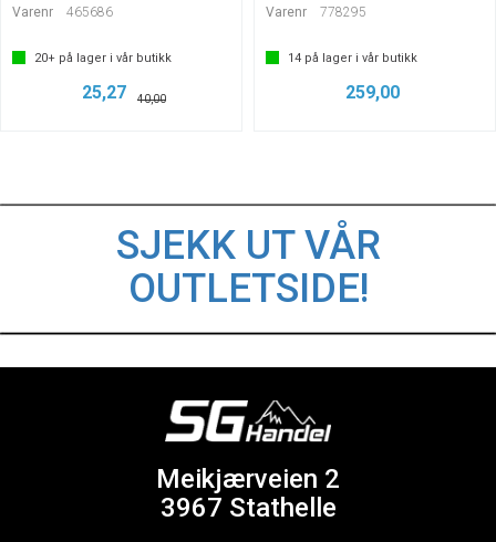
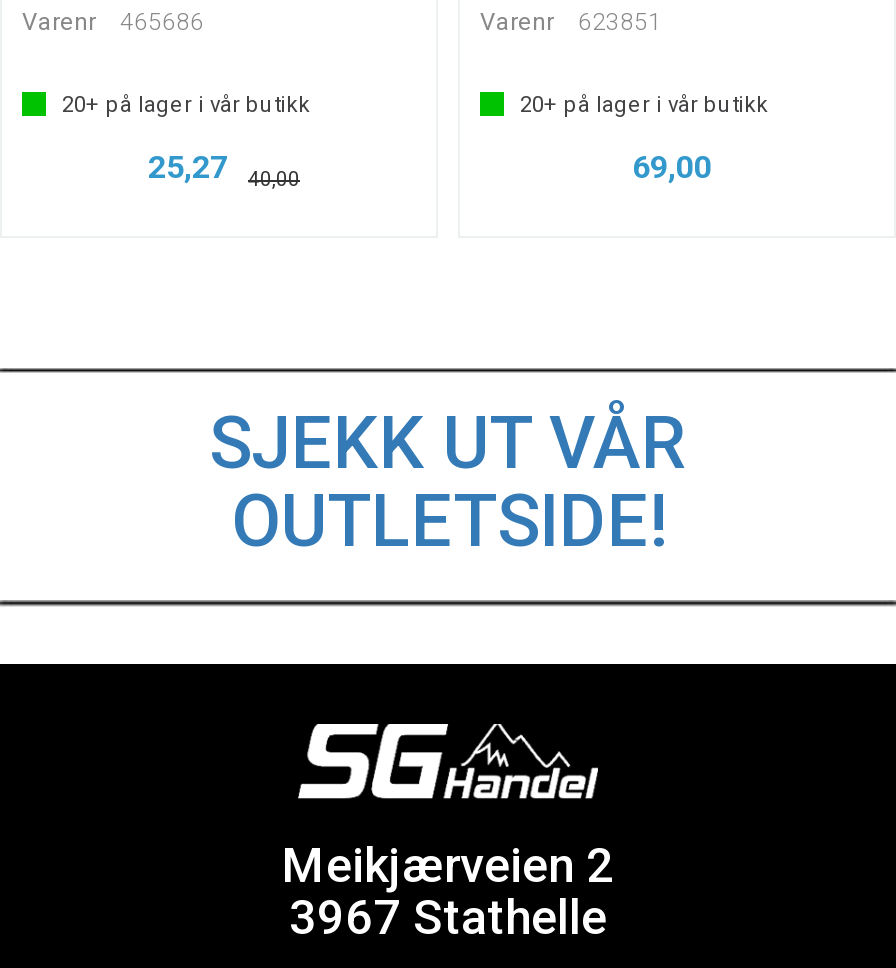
[266,4,366,20] Varenr 778295 -> [480,8,662,36] Varenr 623851
[288,51,417,65] 14 på lager i vår butikk -> [520,92,768,118] 20+ på lager i vår butikk
[345,82,399,103] 259,00 -> [632,148,712,186] 69,00

